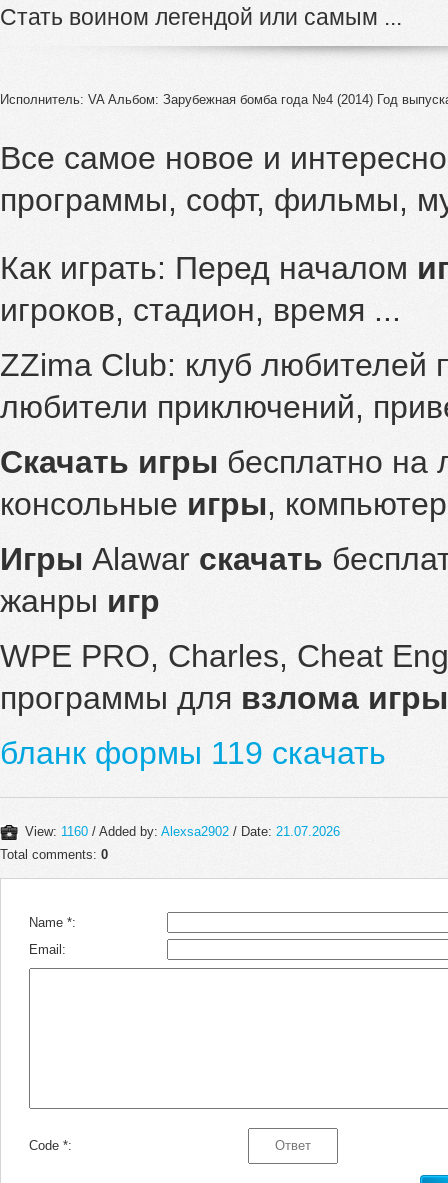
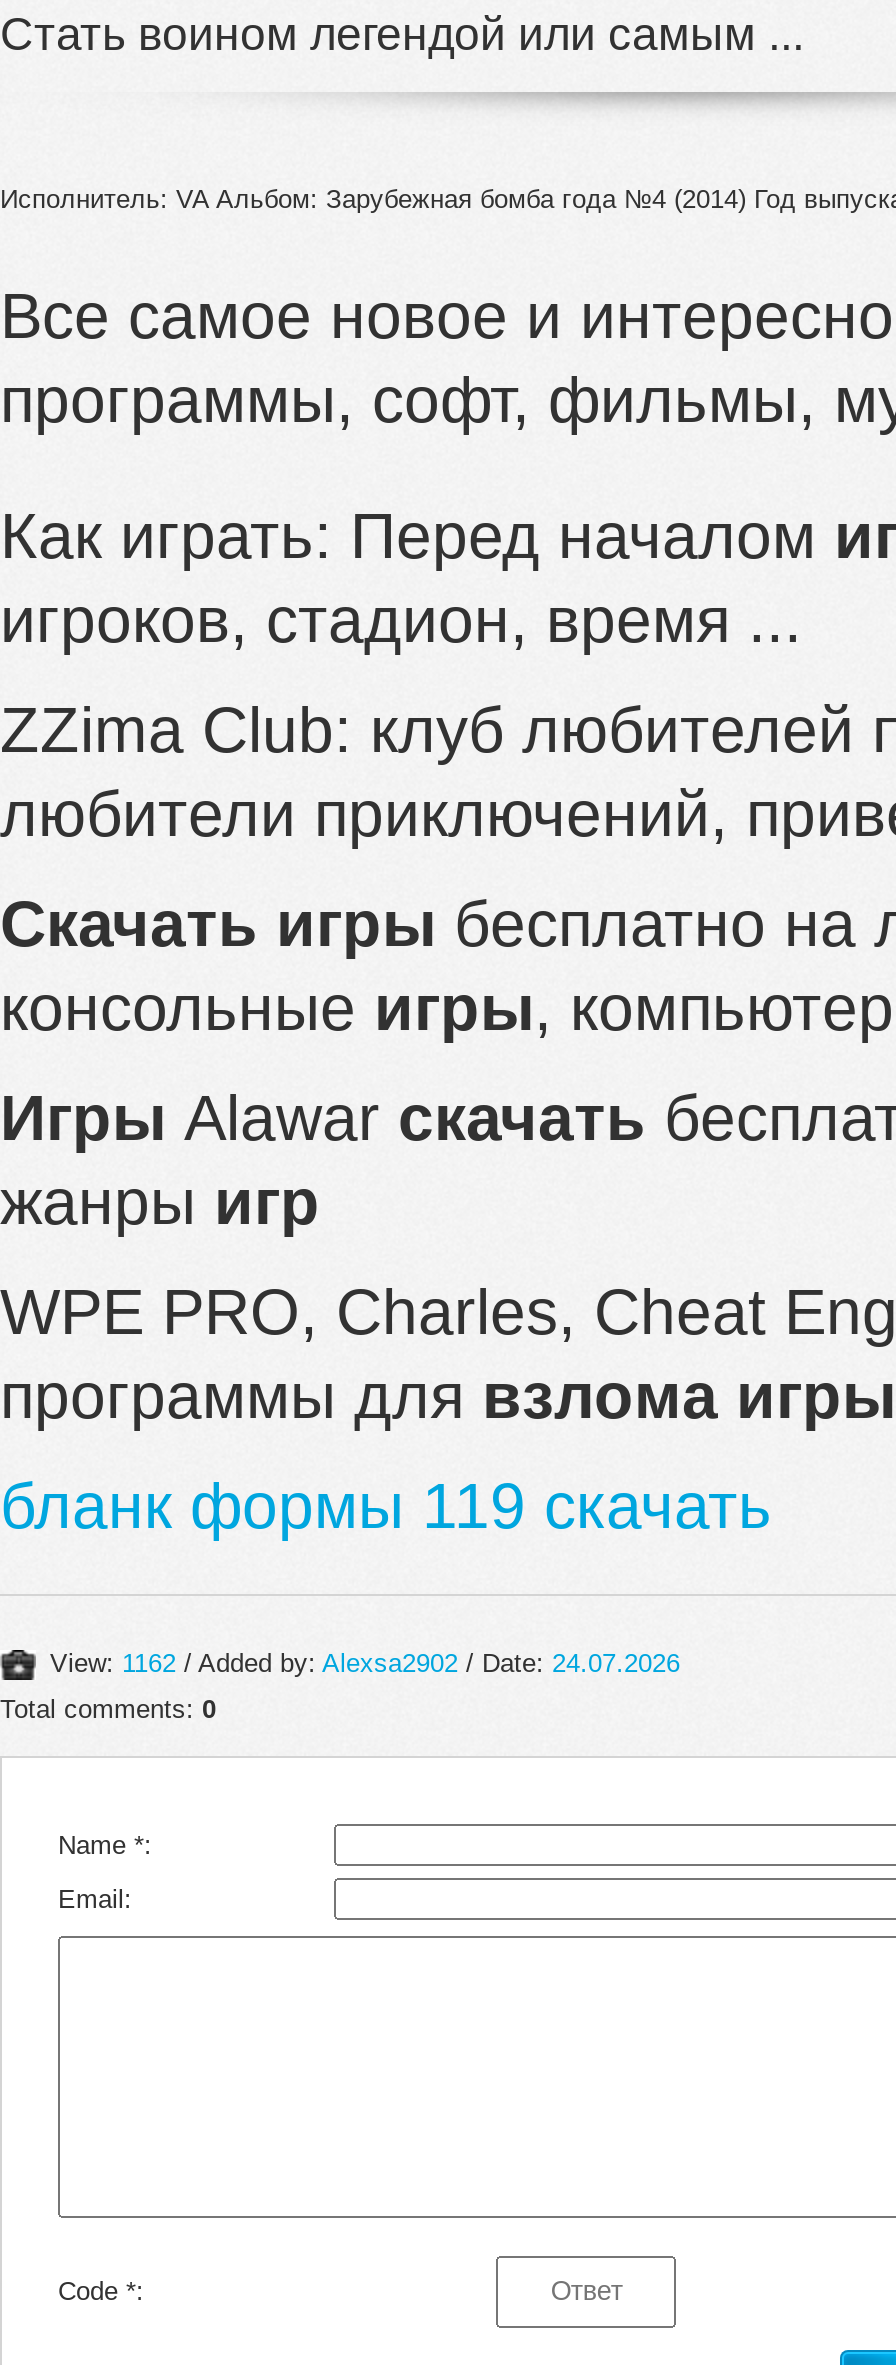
[25,823,340,838] View: 1160 / Added by: Alexsa2902 / Date: 21.07.2026 -> [50,1647,680,1677] View: 1162 / Added by: Alexsa2902 / Date: 24.07.2026

